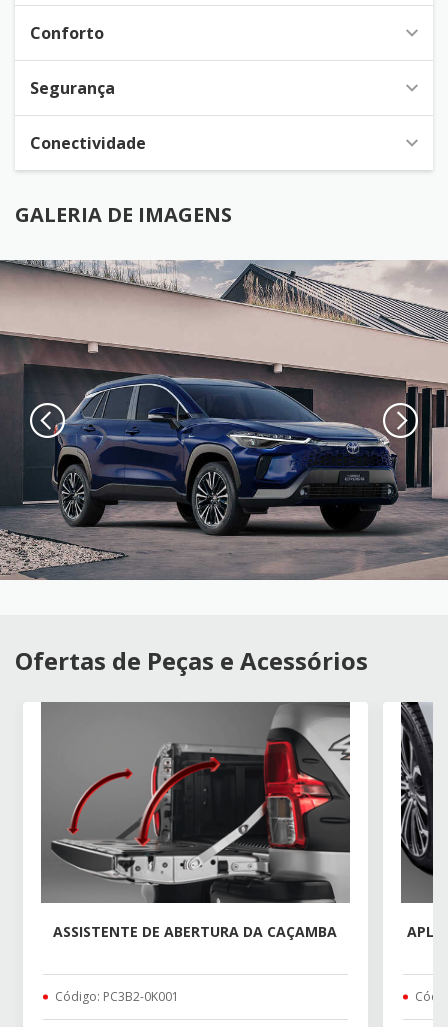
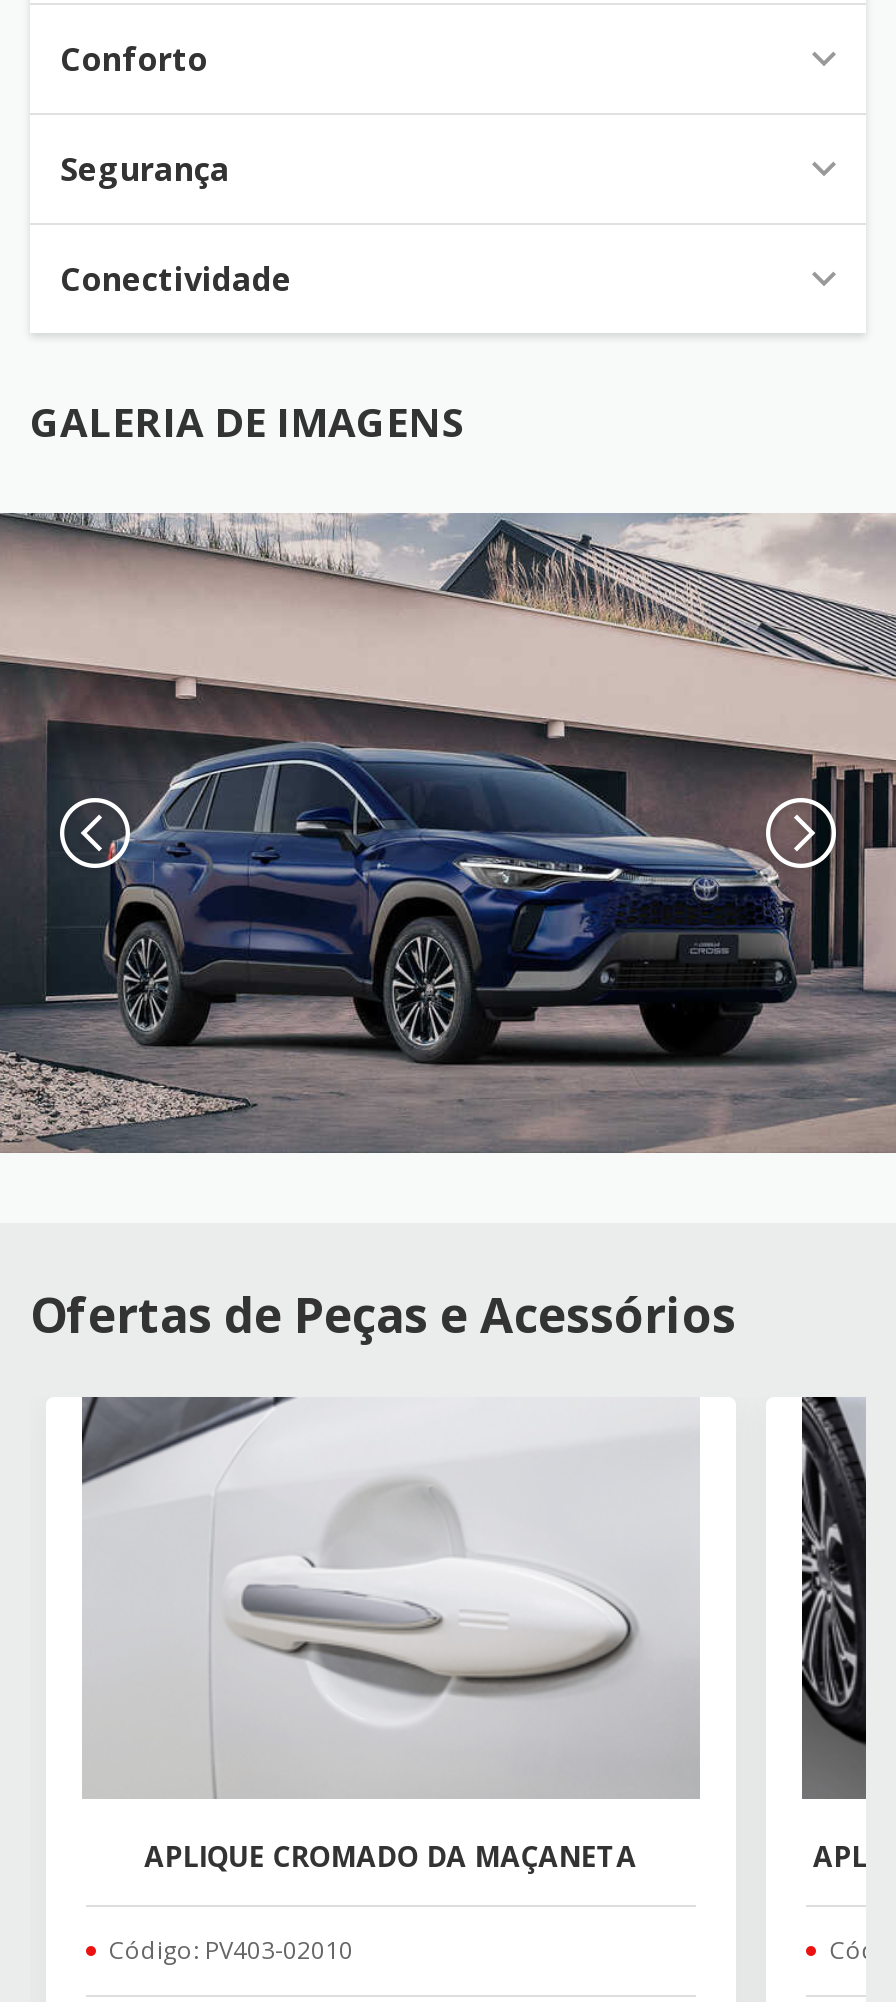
[41,701,351,941] [image] | ASSISTENTE DE ABERTURA DA CAÇAMBA -> [84,1397,700,1876] [image] | APLIQUE CROMADO DA MAÇANETA
[54,988,178,1005] Código: PC3B2-0K001 -> [109,1934,353,1968] Código: PV403-02010

